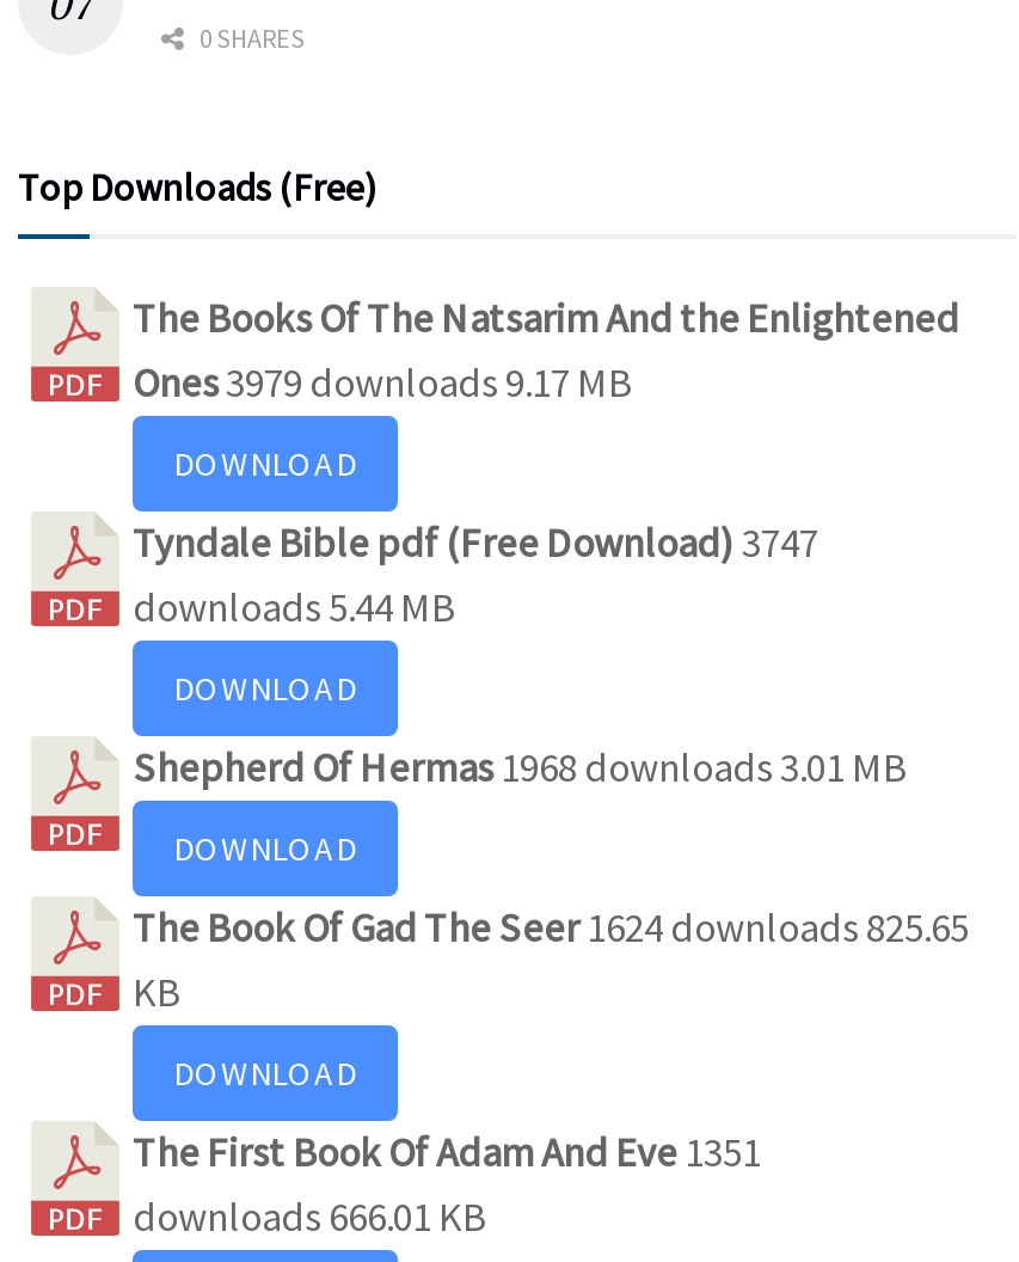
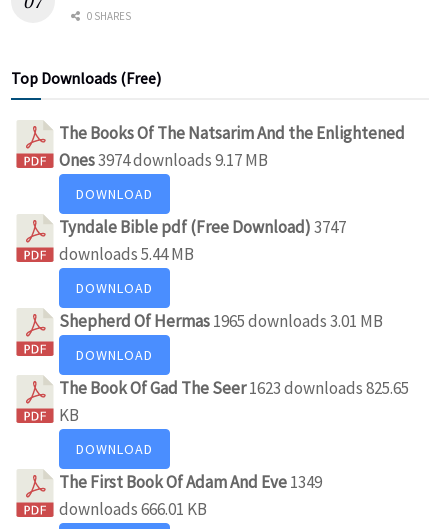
[133,356,632,408] Ones3979 downloads 9.17 MB -> [59,149,268,171] Ones3974 downloads 9.17 MB
[133,741,907,793] Shepherd Of Hermas 1968 downloads 3.01 MB -> [59,310,383,332] Shepherd Of Hermas 1965 downloads 3.01 MB
[133,901,969,953] The Book Of Gad The Seer1624 downloads 825.65 -> [59,377,409,399] The Book Of Gad The Seer1623 downloads 825.65
[133,1126,761,1178] The First Book Of Adam And Eve 1351 -> [59,471,322,493] The First Book Of Adam And Eve 1349

